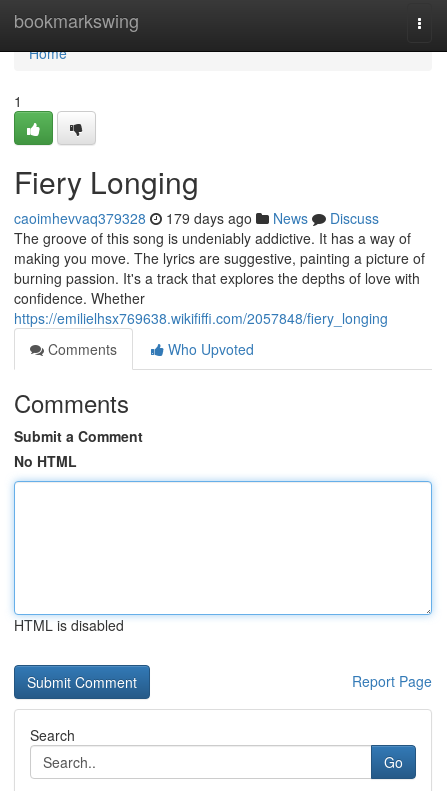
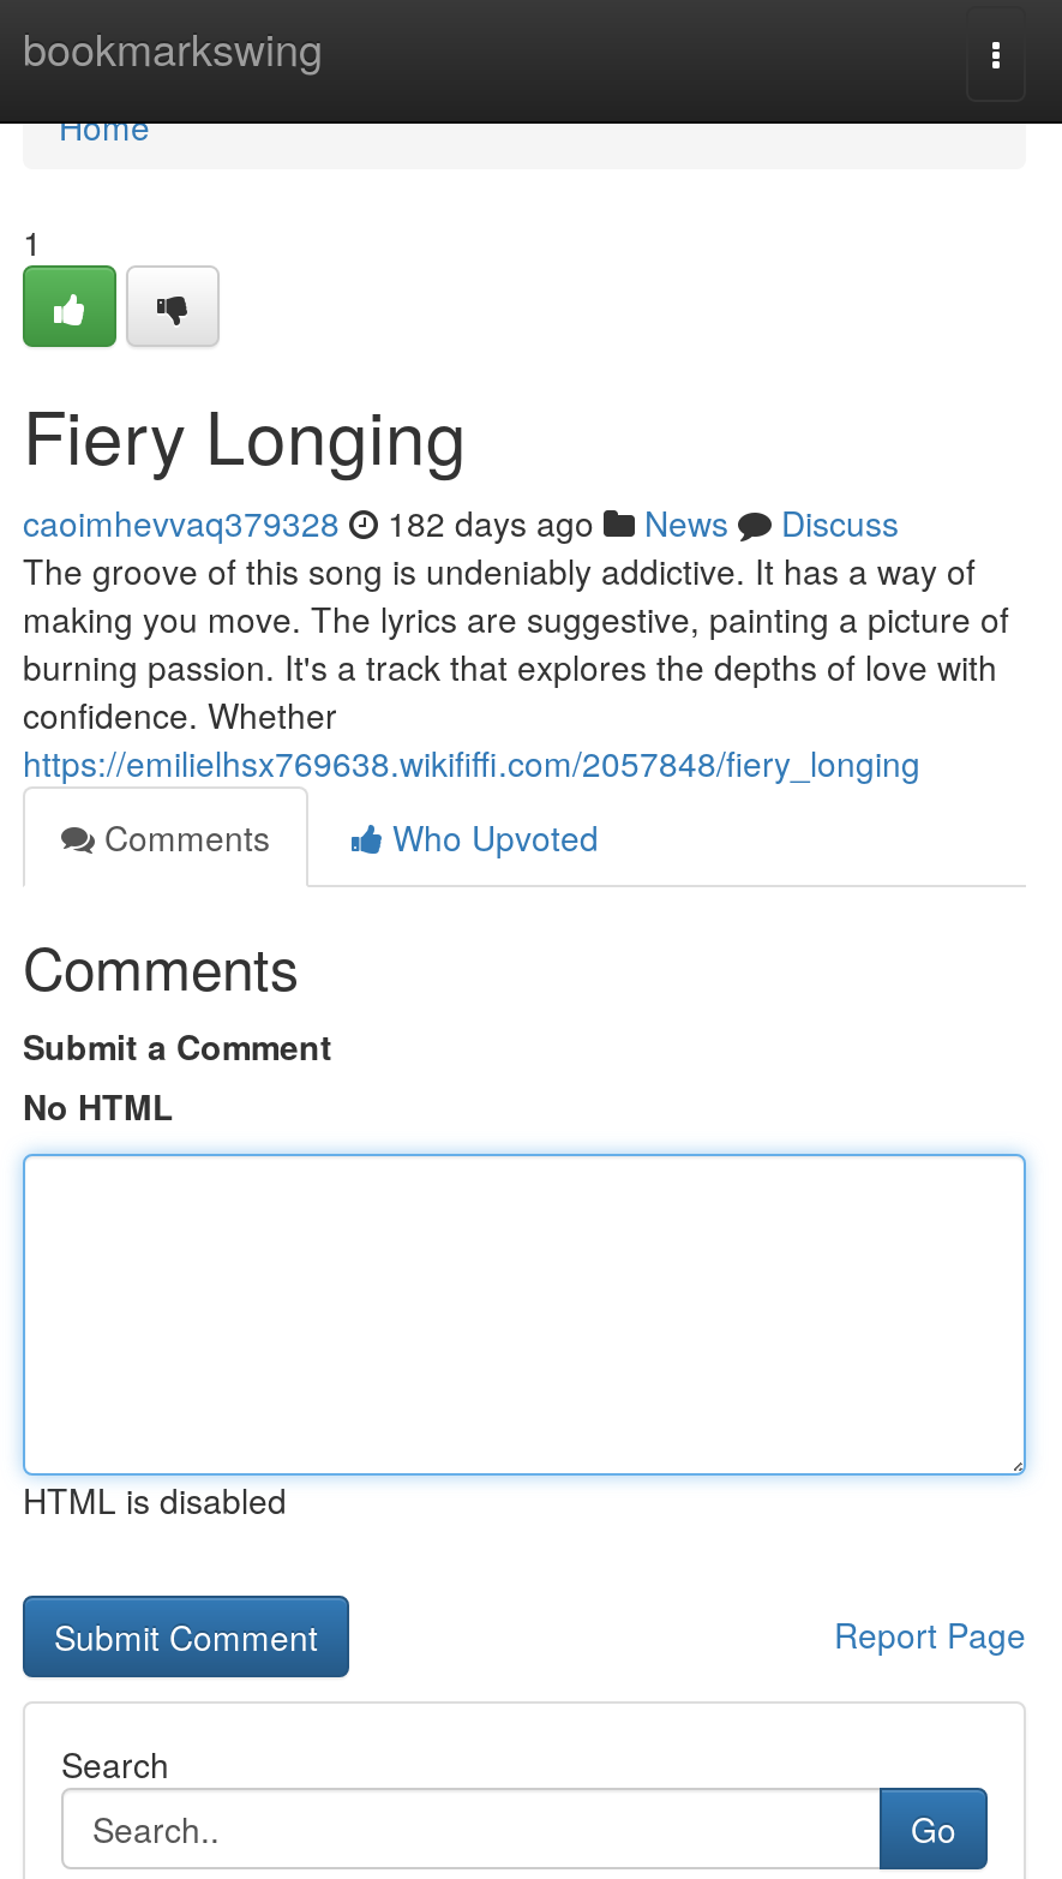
[14,208,379,228] caoimhevvaq379328 179 days ago News Discuss -> [23,498,899,546] caoimhevvaq379328 182 days ago News Discuss

